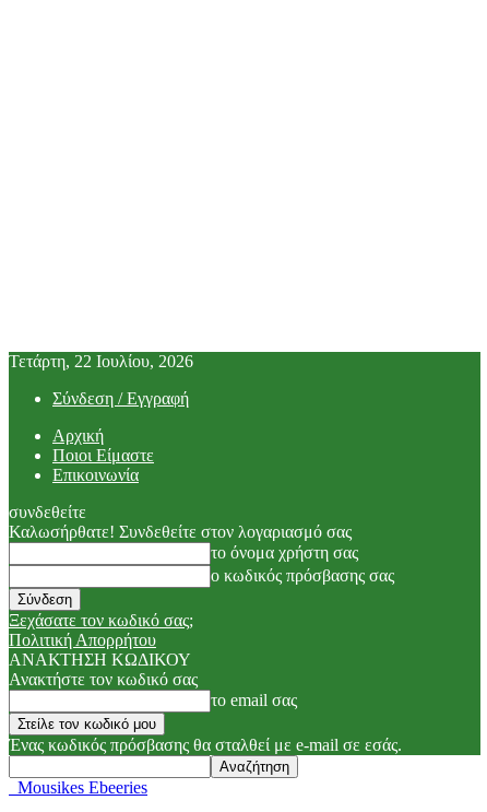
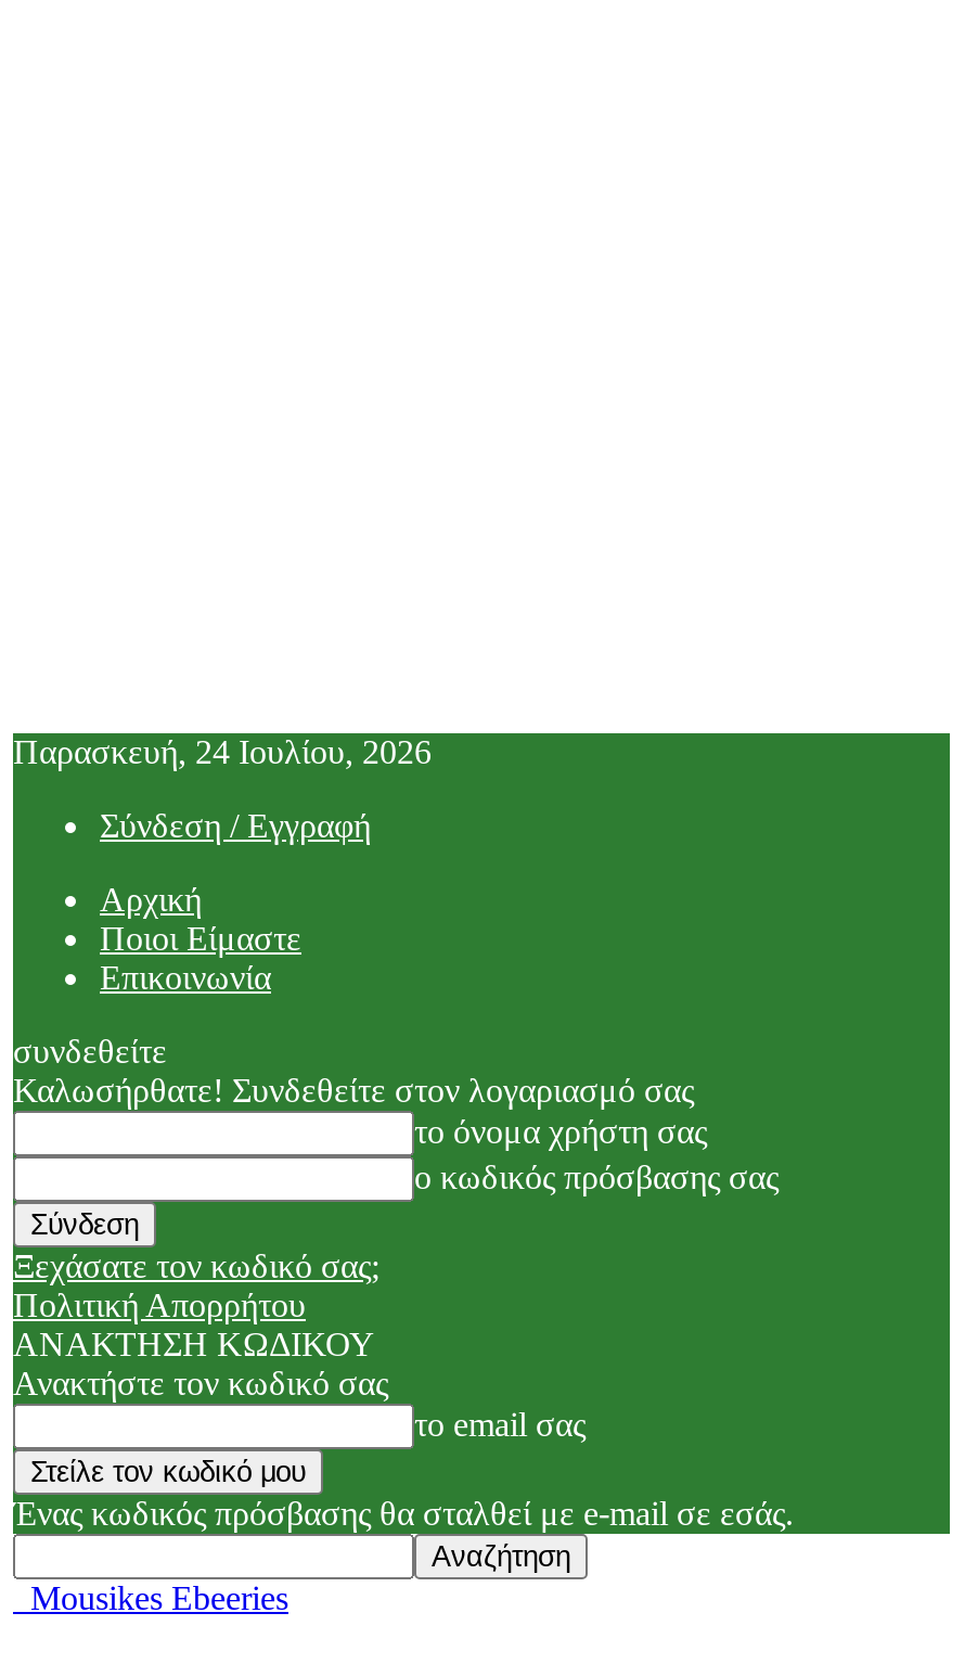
[9,352,193,370] Τετάρτη, 22 Ιουλίου, 2026 -> [13,733,432,770] Παρασκευή, 24 Ιουλίου, 2026

